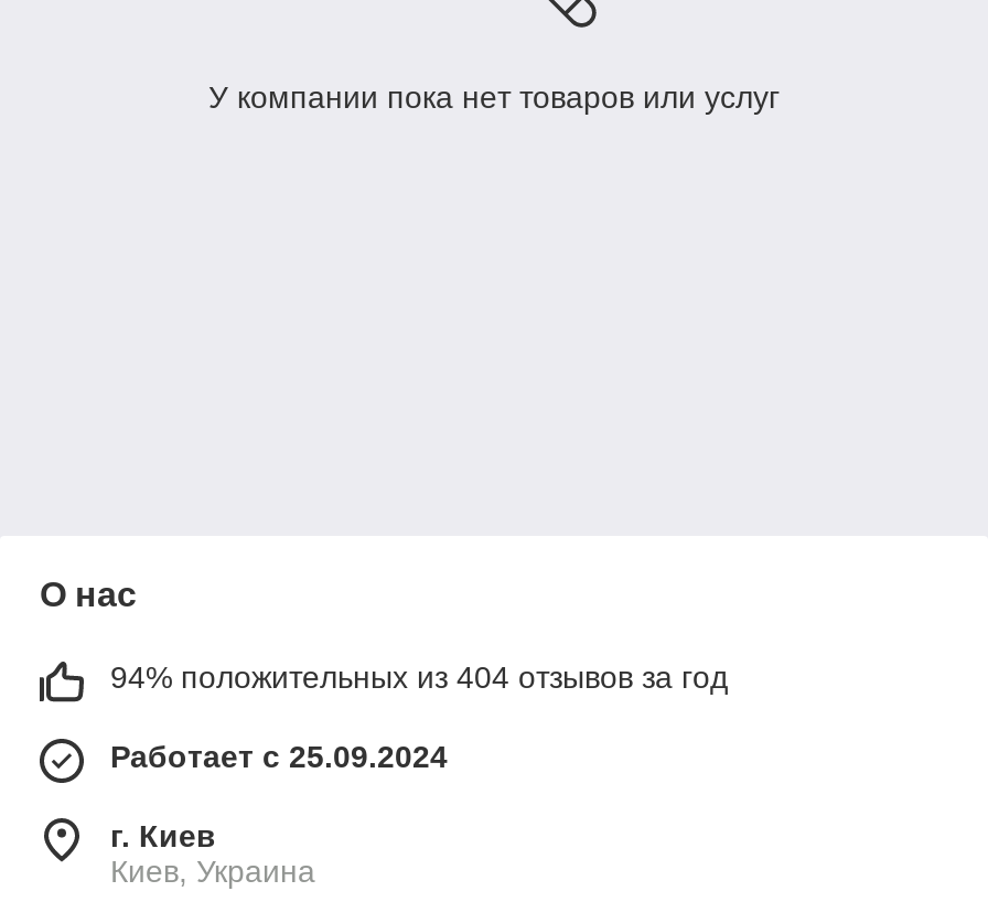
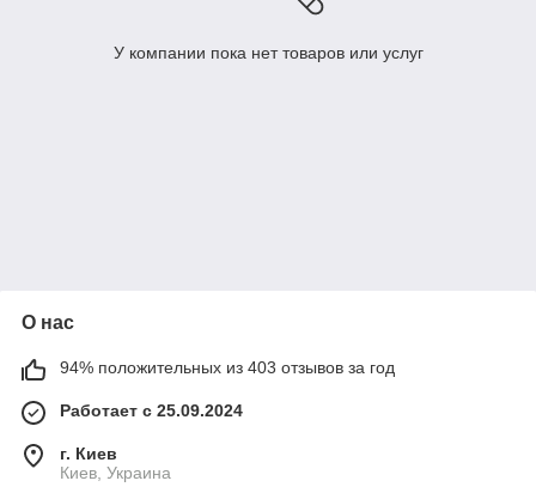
[110,661,728,696] 94% положительных из 404 отзывов за год -> [60,358,395,378] 94% положительных из 403 отзывов за год

